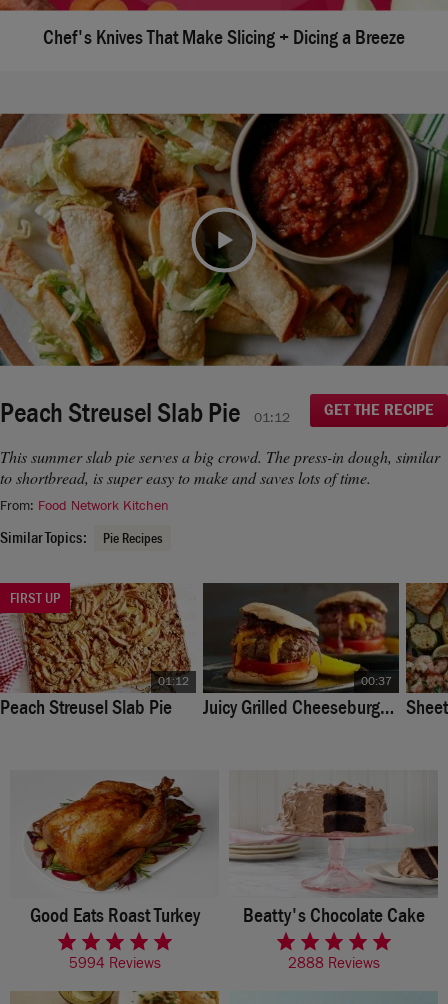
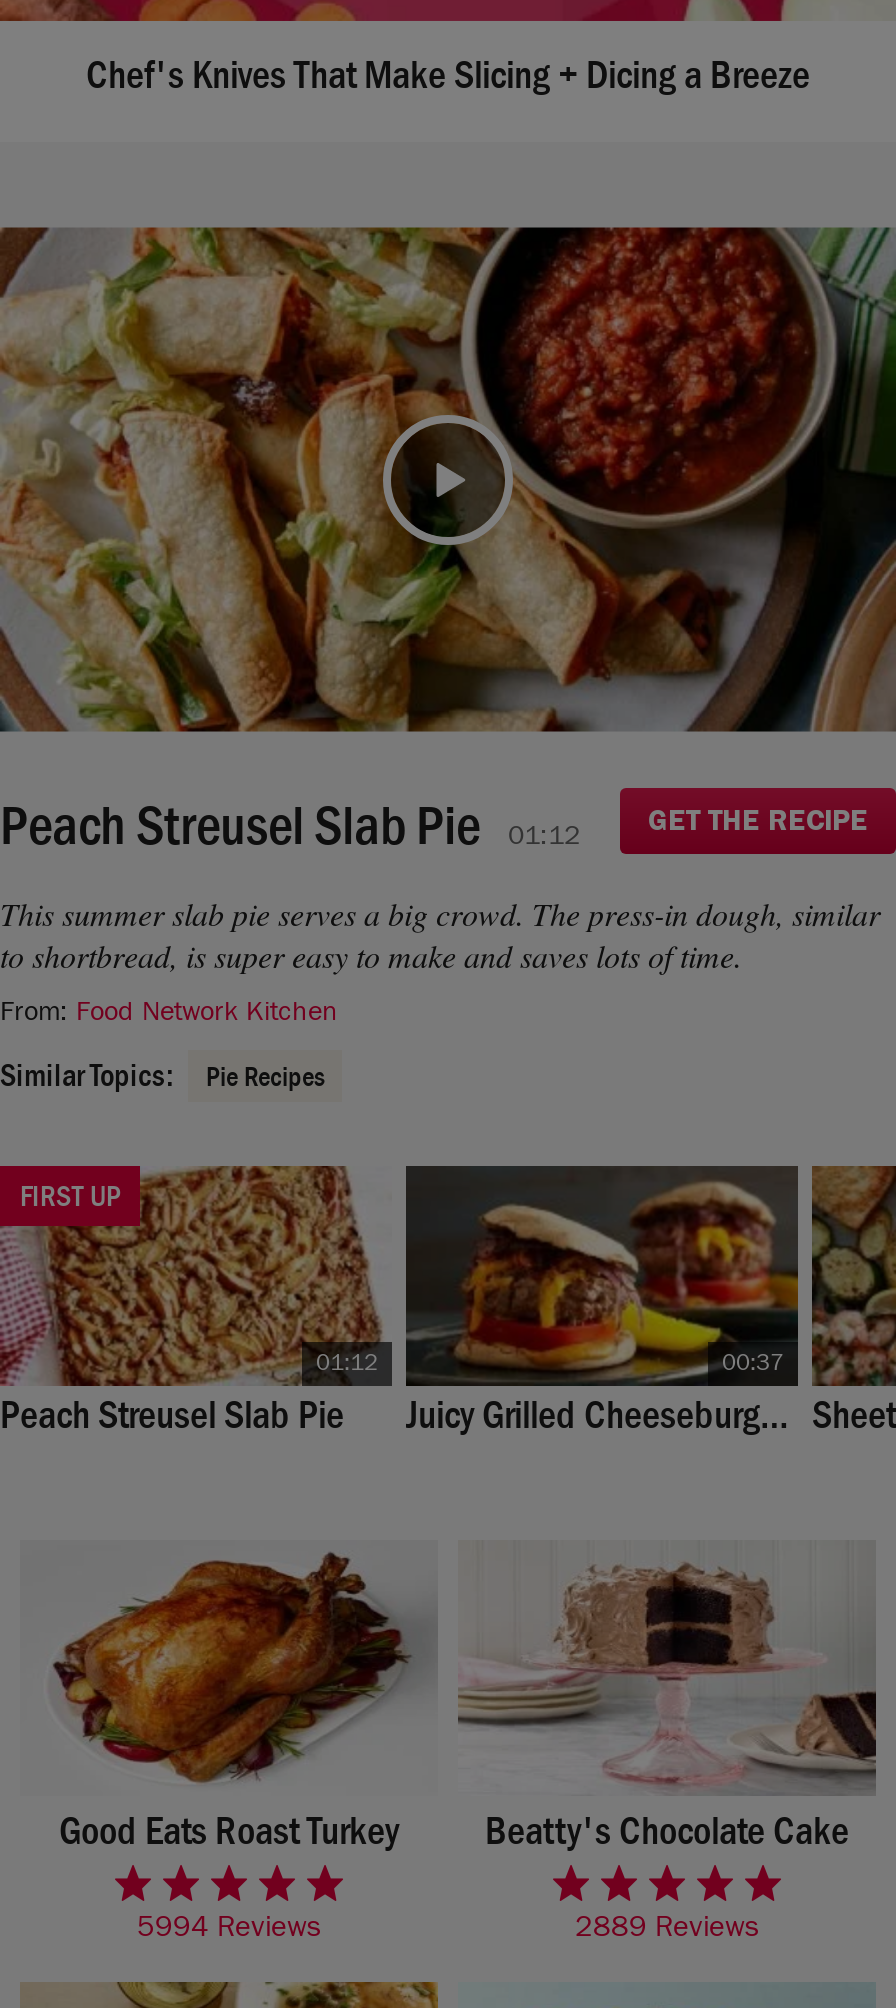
[287,958,379,973] 2888 Reviews -> [575,1916,759,1946] 2889 Reviews

